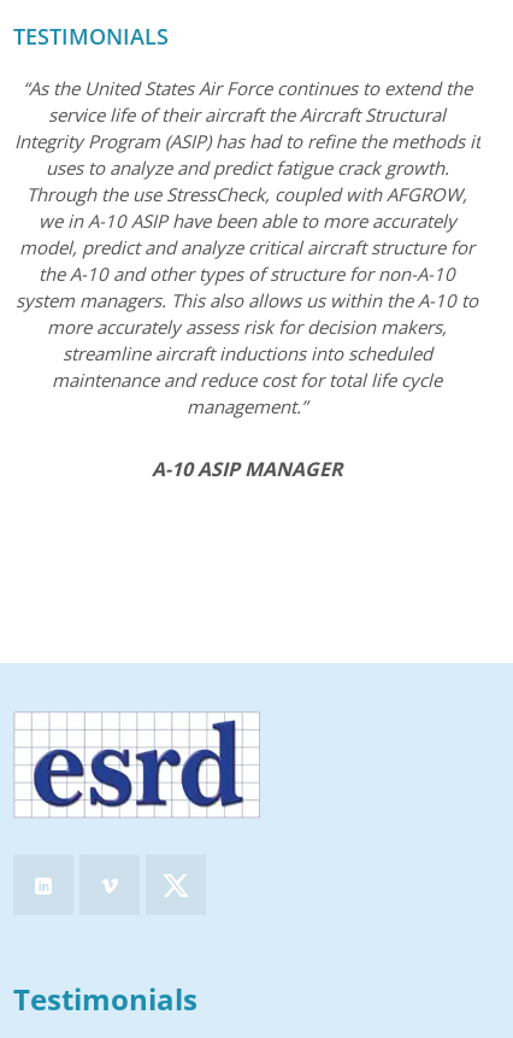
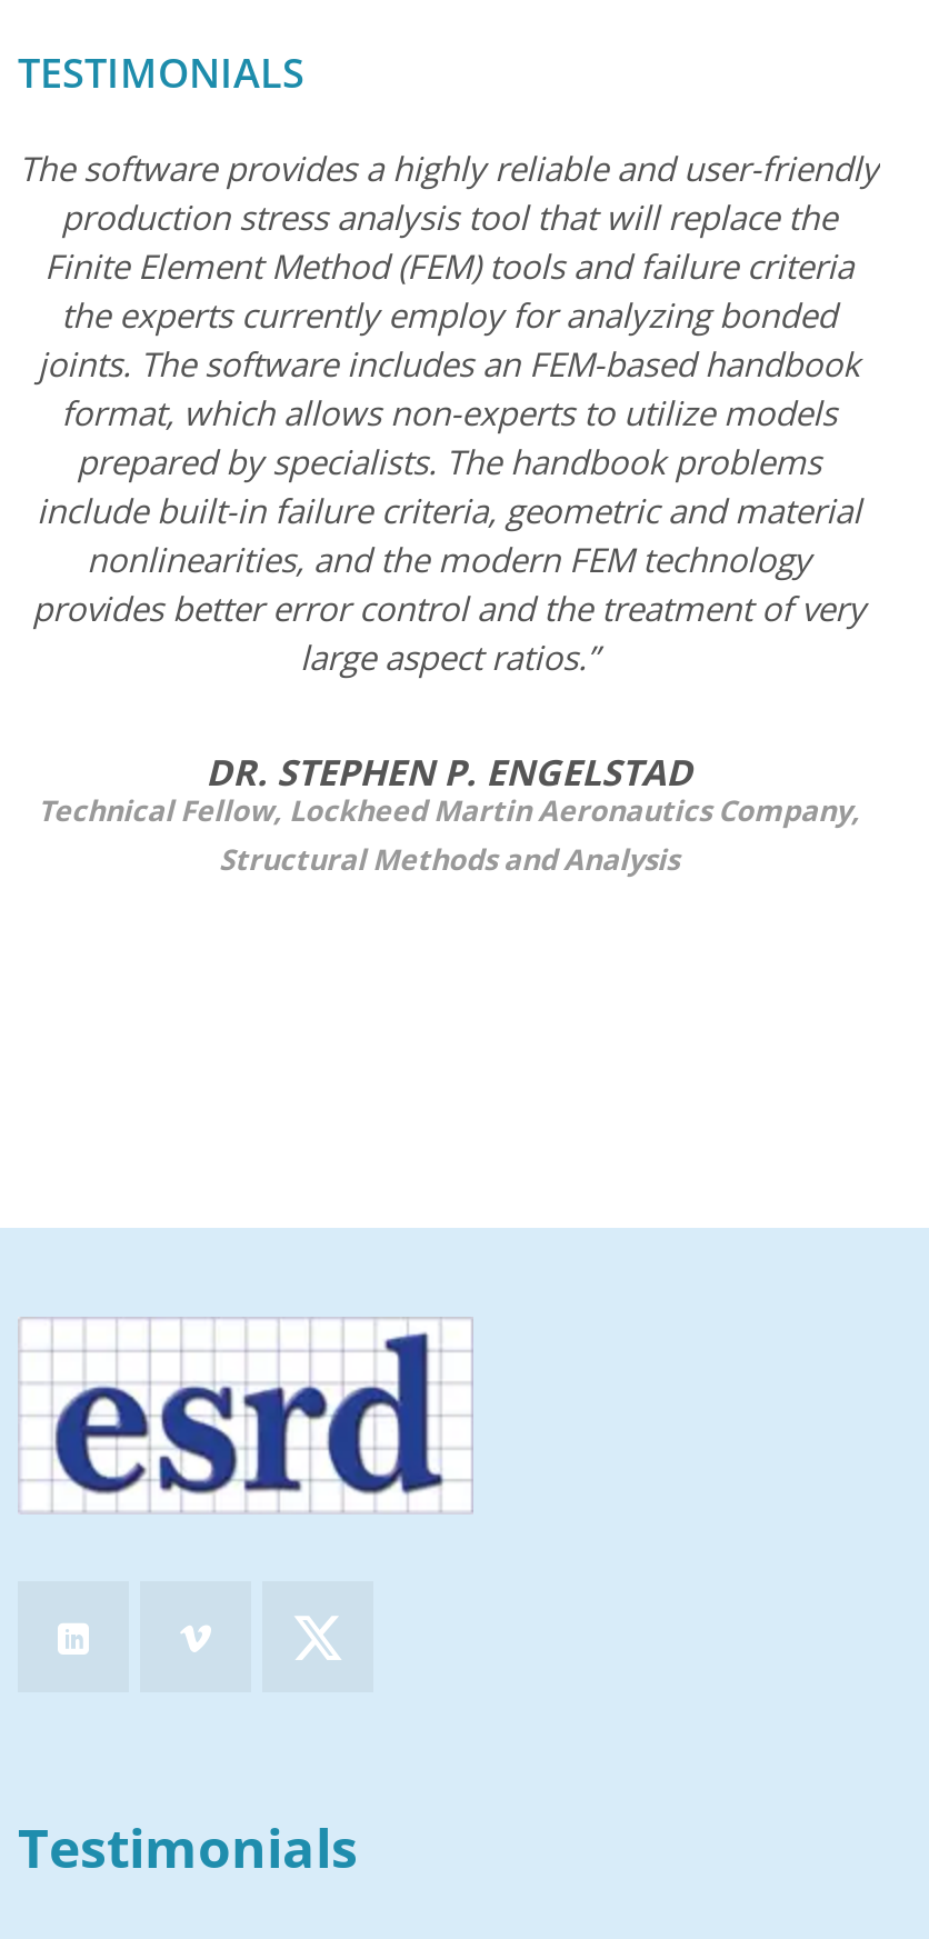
[14,76,480,418] “As the United States Air Force continues to extend the | service life of their aircraft the Aircraft Structural | Integrity Program (ASIP) has had to refine the methods it | uses to analyze and predict fatigue crack growth. | Through the use StressCheck, coupled with AFGROW, | we in A-10 ASIP have been able to more accurately | model, predict and analyze critical aircraft structure for | the A-10 and other types of structure for non-A-10 | system managers. This also allows us within the A-10 to | more accurately assess risk for decision makers, | streamline aircraft inductions into scheduled | maintenance and reduce cost for total life cycle | management.” -> [19,145,879,678] The software provides a highly reliable and user-friendly | production stress analysis tool that will replace the | Finite Element Method (FEM) tools and failure criteria | the experts currently employ for analyzing bonded | joints. The software includes an FEM-based handbook | format, which allows non-experts to utilize models | prepared by specialists. The handbook problems | include built-in failure criteria, geometric and material | nonlinearities, and the modern FEM technology | provides better error control and the treatment of very | large aspect ratios.”
[151,455,343,482] A-10 ASIP MANAGER -> [38,747,860,878] DR. STEPHEN P. ENGELSTAD | Technical Fellow, Lockheed Martin Aeronautics Company, | Structural Methods and Analysis

